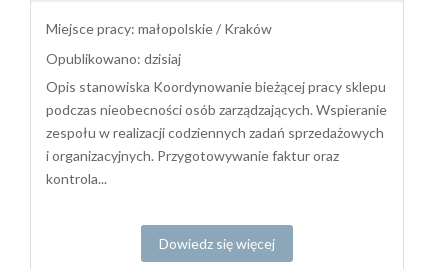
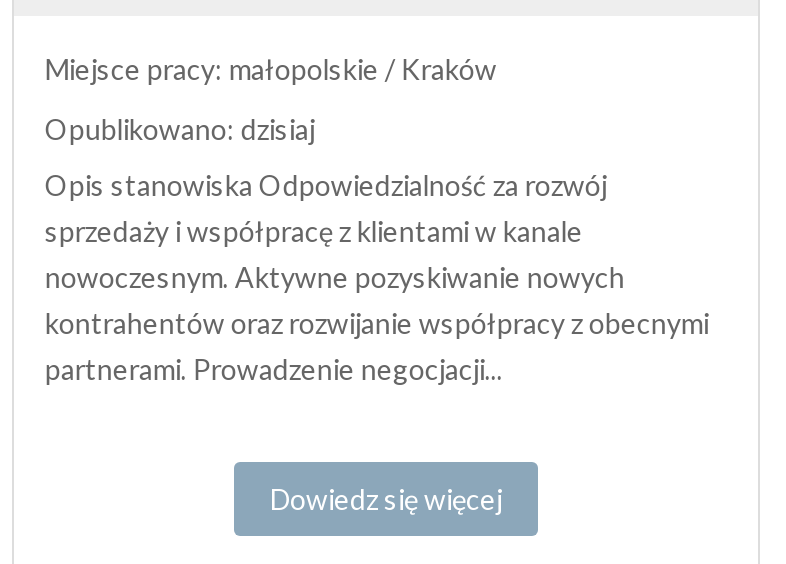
[46,78,387,187] Opis stanowiska Koordynowanie bieżącej pracy sklepu | podczas nieobecności osób zarządzających. Wspieranie | zespołu w realizacji codziennych zadań sprzedażowych | i organizacyjnych. Przygotowywanie faktur oraz | kontrola... -> [45,169,709,387] Opis stanowiska Odpowiedzialność za rozwój | sprzedaży i współpracę z klientami w kanale | nowoczesnym. Aktywne pozyskiwanie nowych | kontrahentów oraz rozwijanie współpracy z obecnymi | partnerami. Prowadzenie negocjacji...

